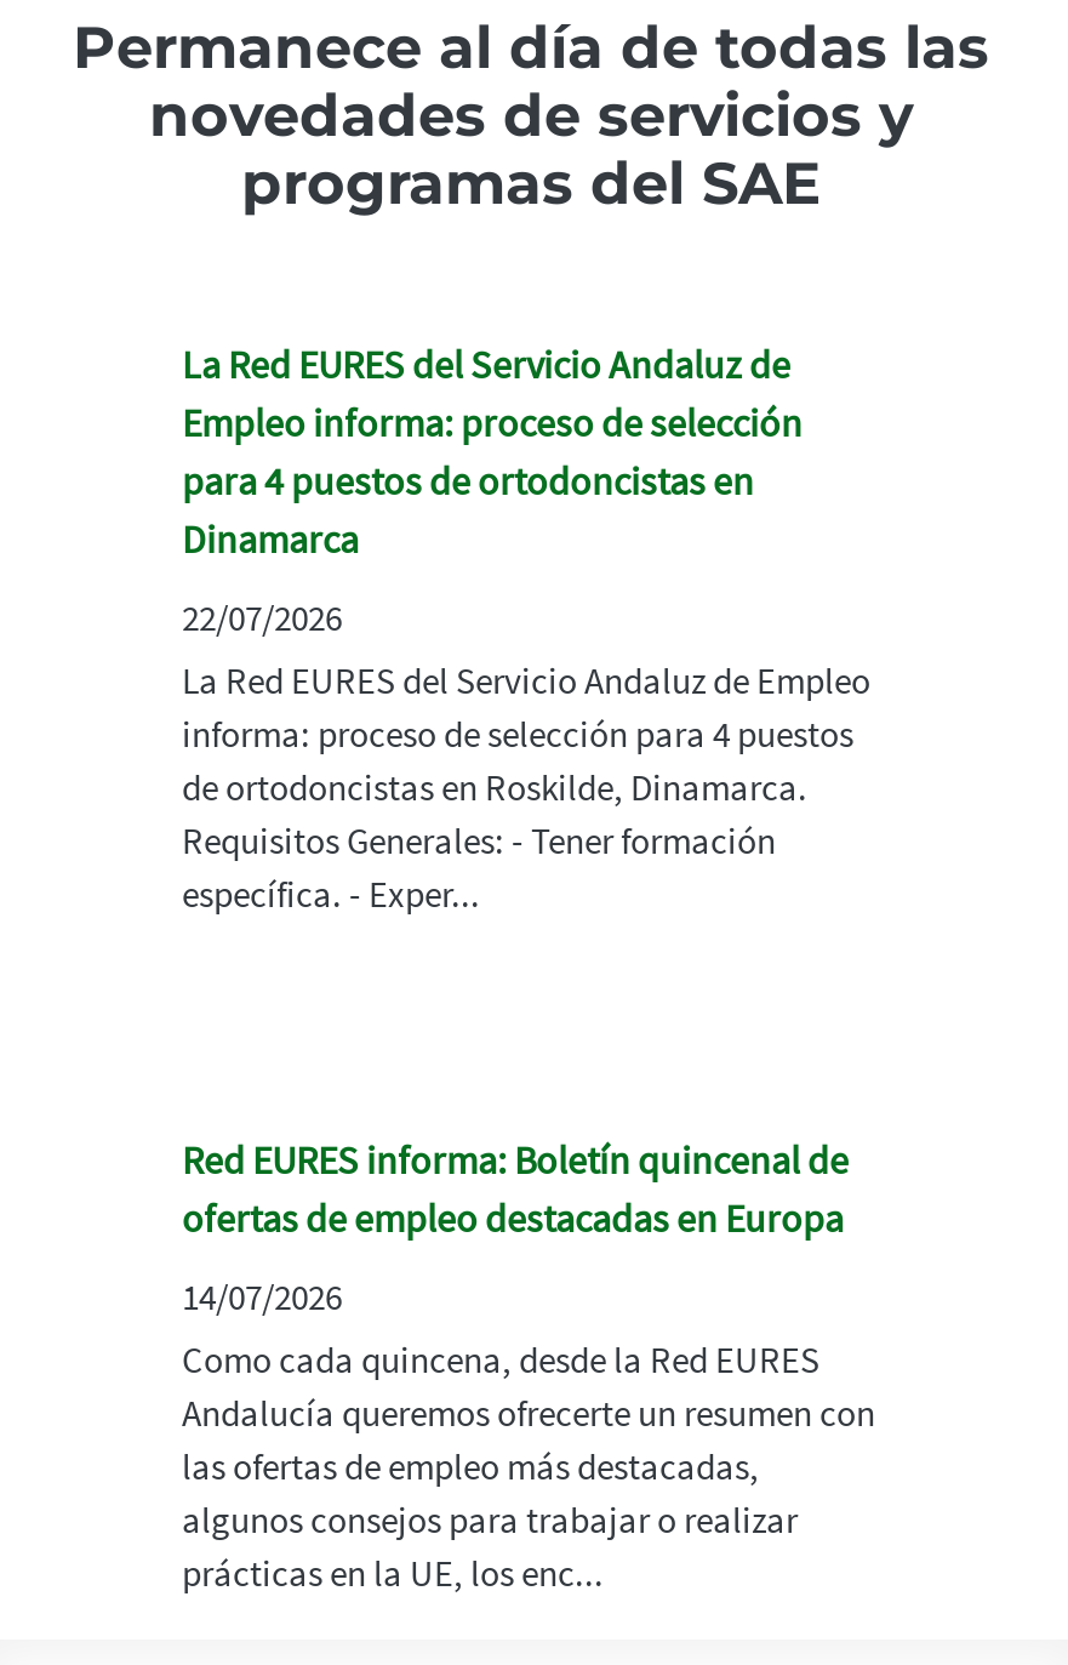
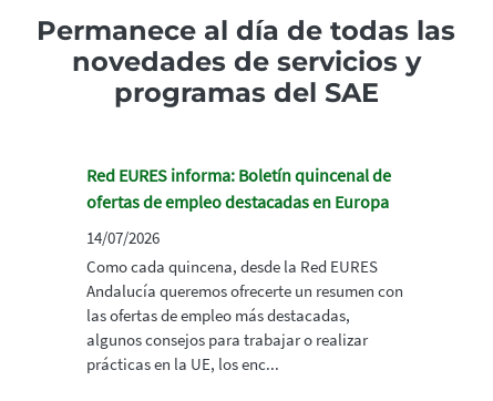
[182,340,870,917] La Red EURES del Servicio Andaluz de | Empleo informa: proceso de selección | para 4 puestos de ortodoncistas en | Dinamarca | 22/07/2026 | La Red EURES del Servicio Andaluz de Empleo | informa: proceso de selección para 4 puestos | de ortodoncistas en Roskilde, Dinamarca. | Requisitos Generales: - Tener formación | específica. - Exper... -> none

